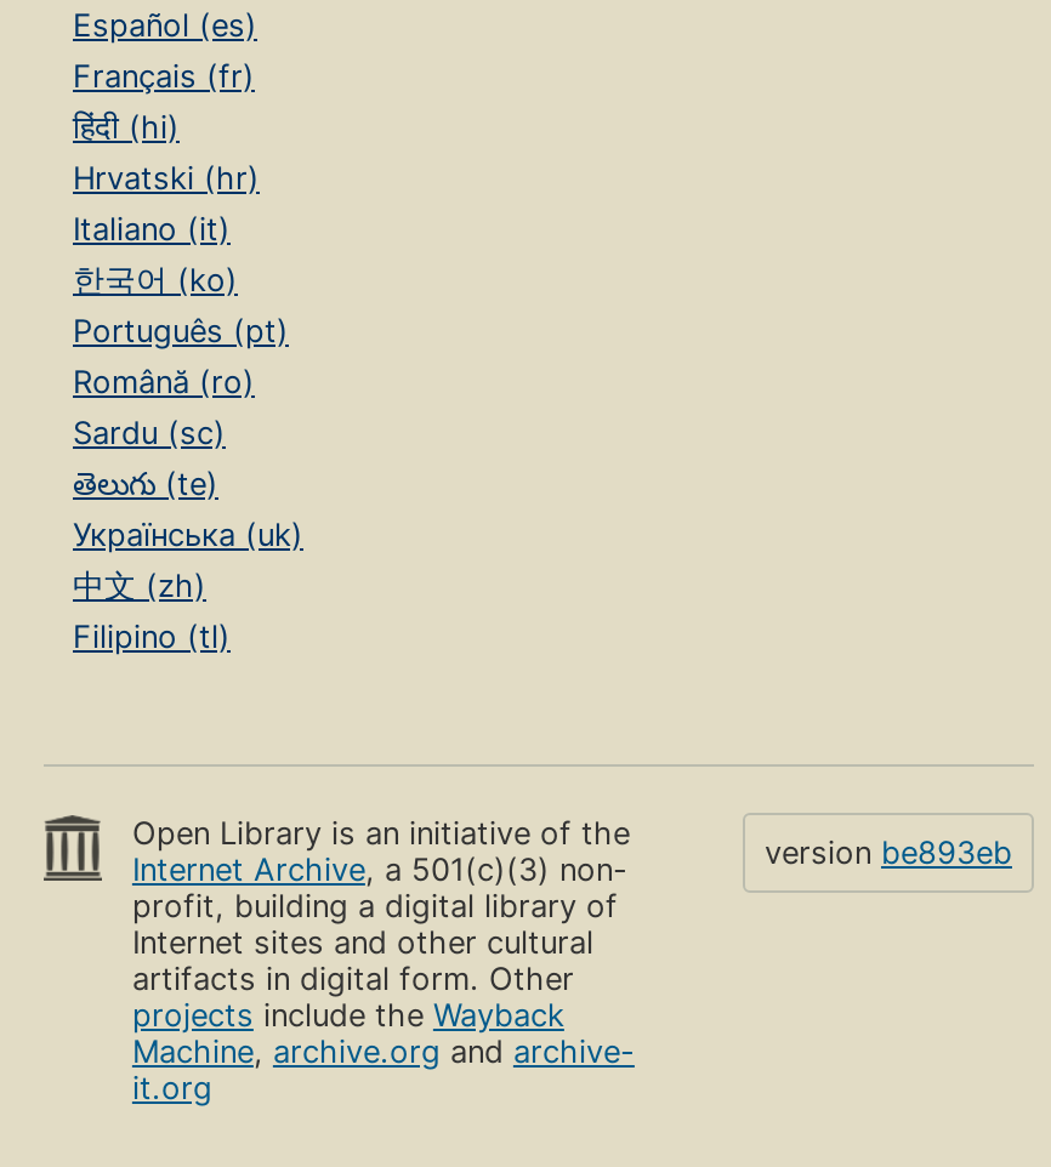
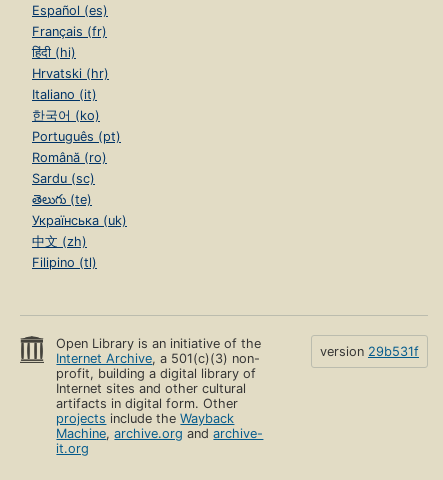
[765,834,1012,871] version be893eb -> [320,344,419,359] version 29b531f

